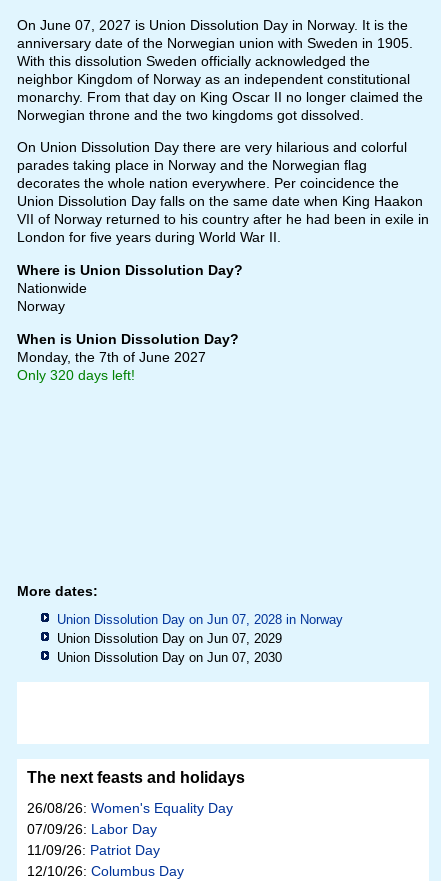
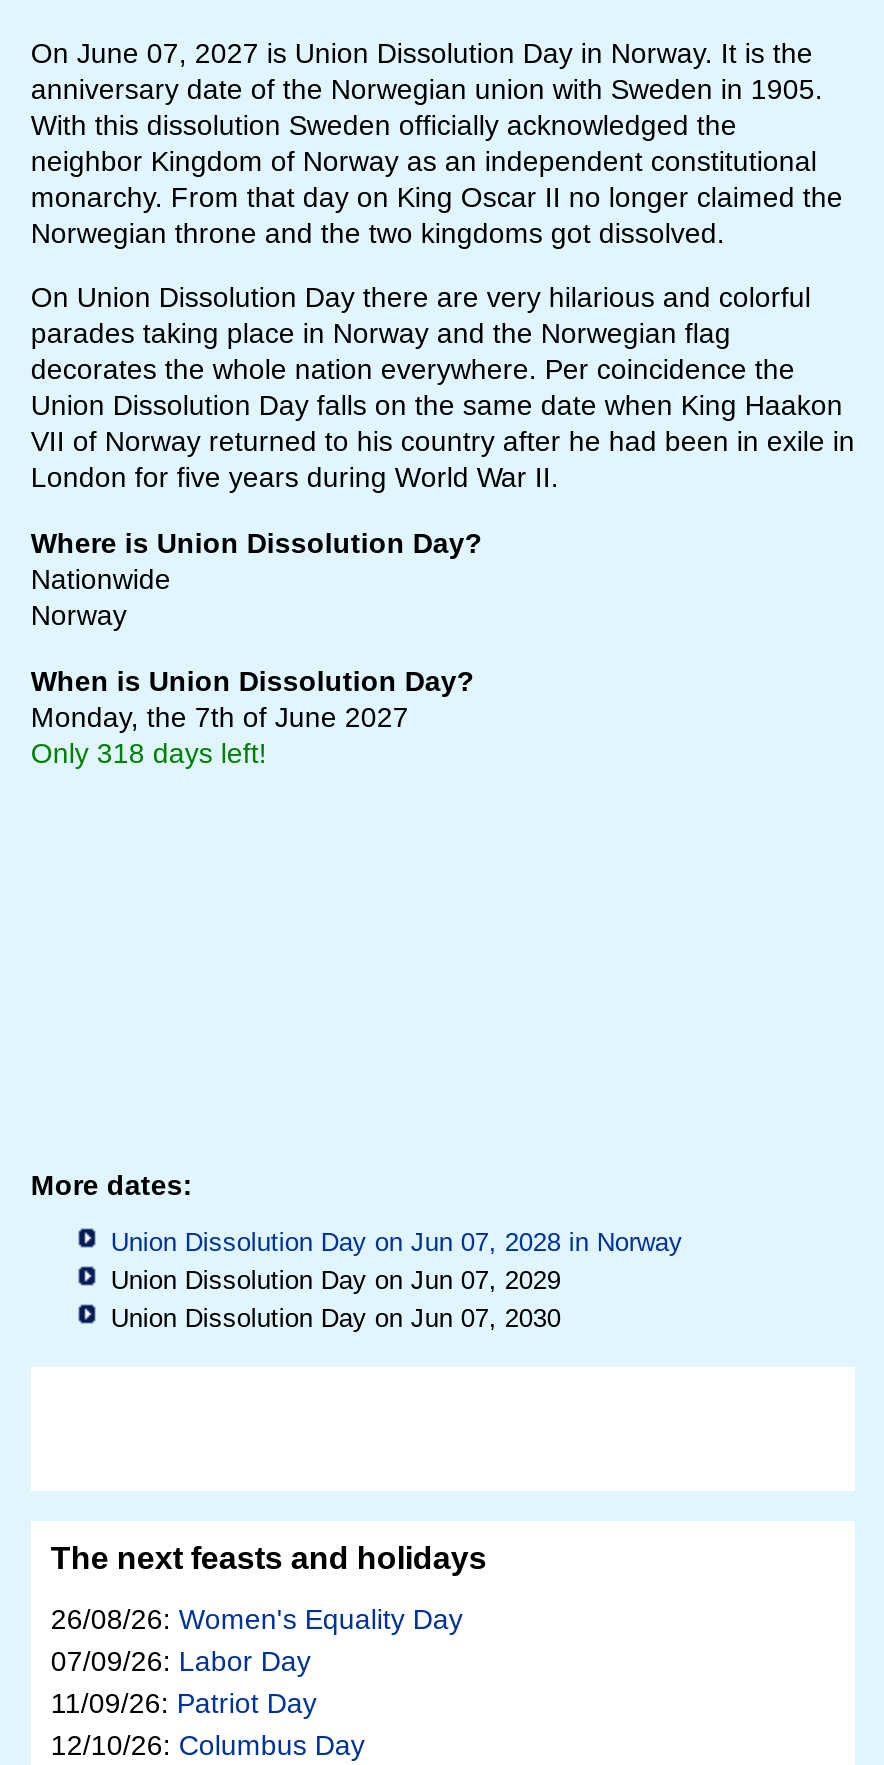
[17,367,135,383] Only 320 days left! -> [31,736,267,768] Only 318 days left!

